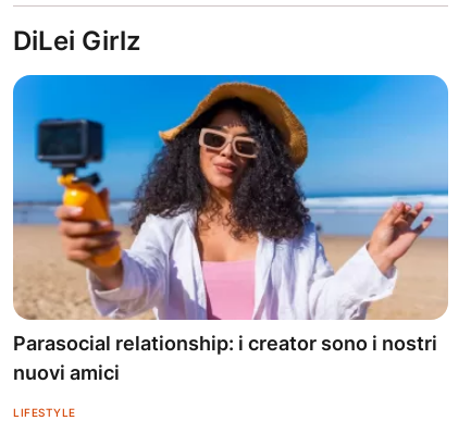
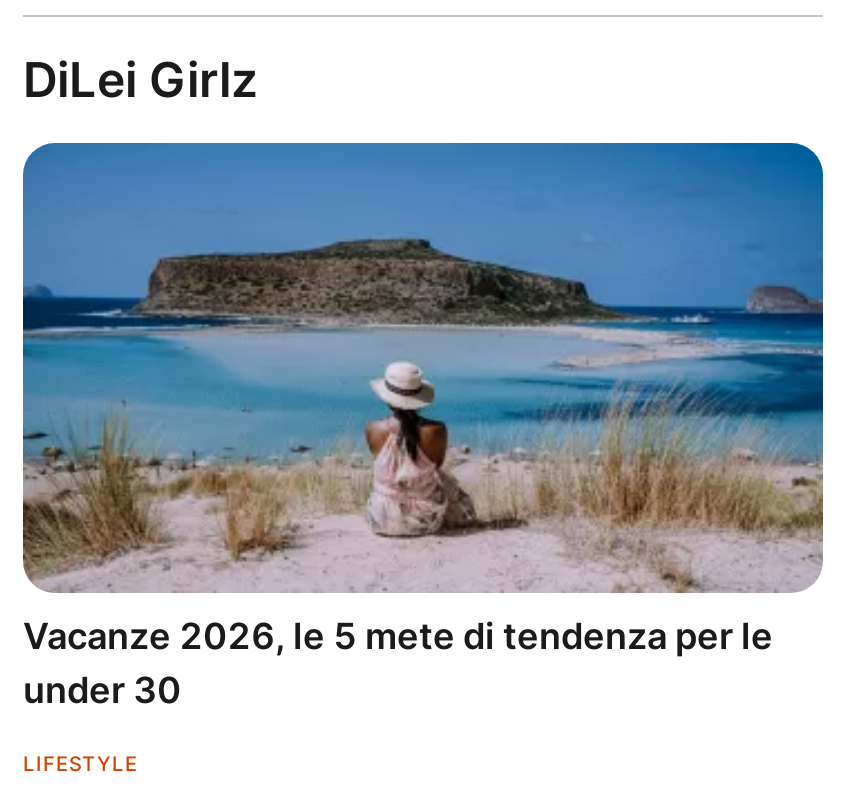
[12,75,448,384] [image] | Parasocial relationship: i creator sono i nostri | nuovi amici -> [21,143,825,711] [image] | Vacanze 2026, le 5 mete di tendenza per le | under 30

